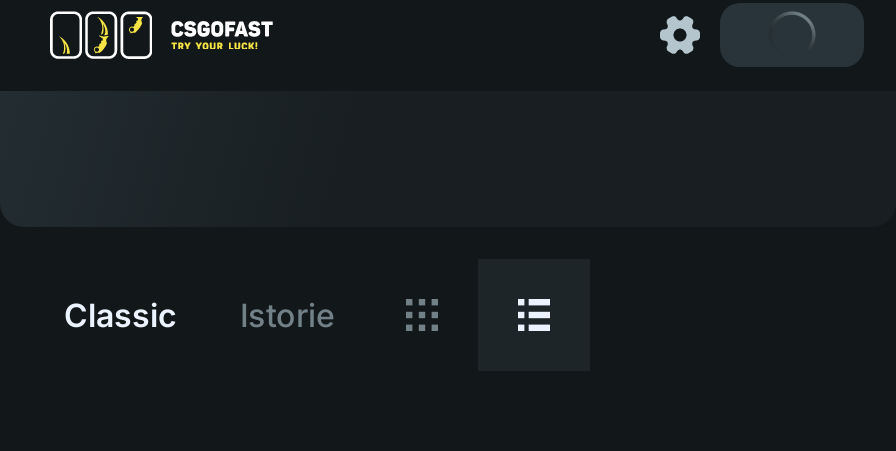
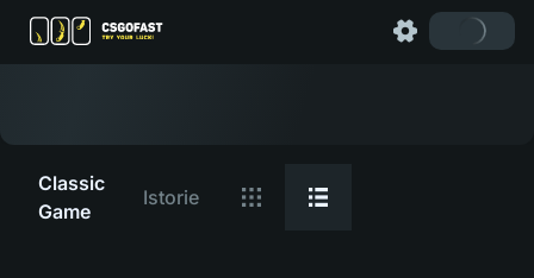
none -> [38,200,91,223] Game

